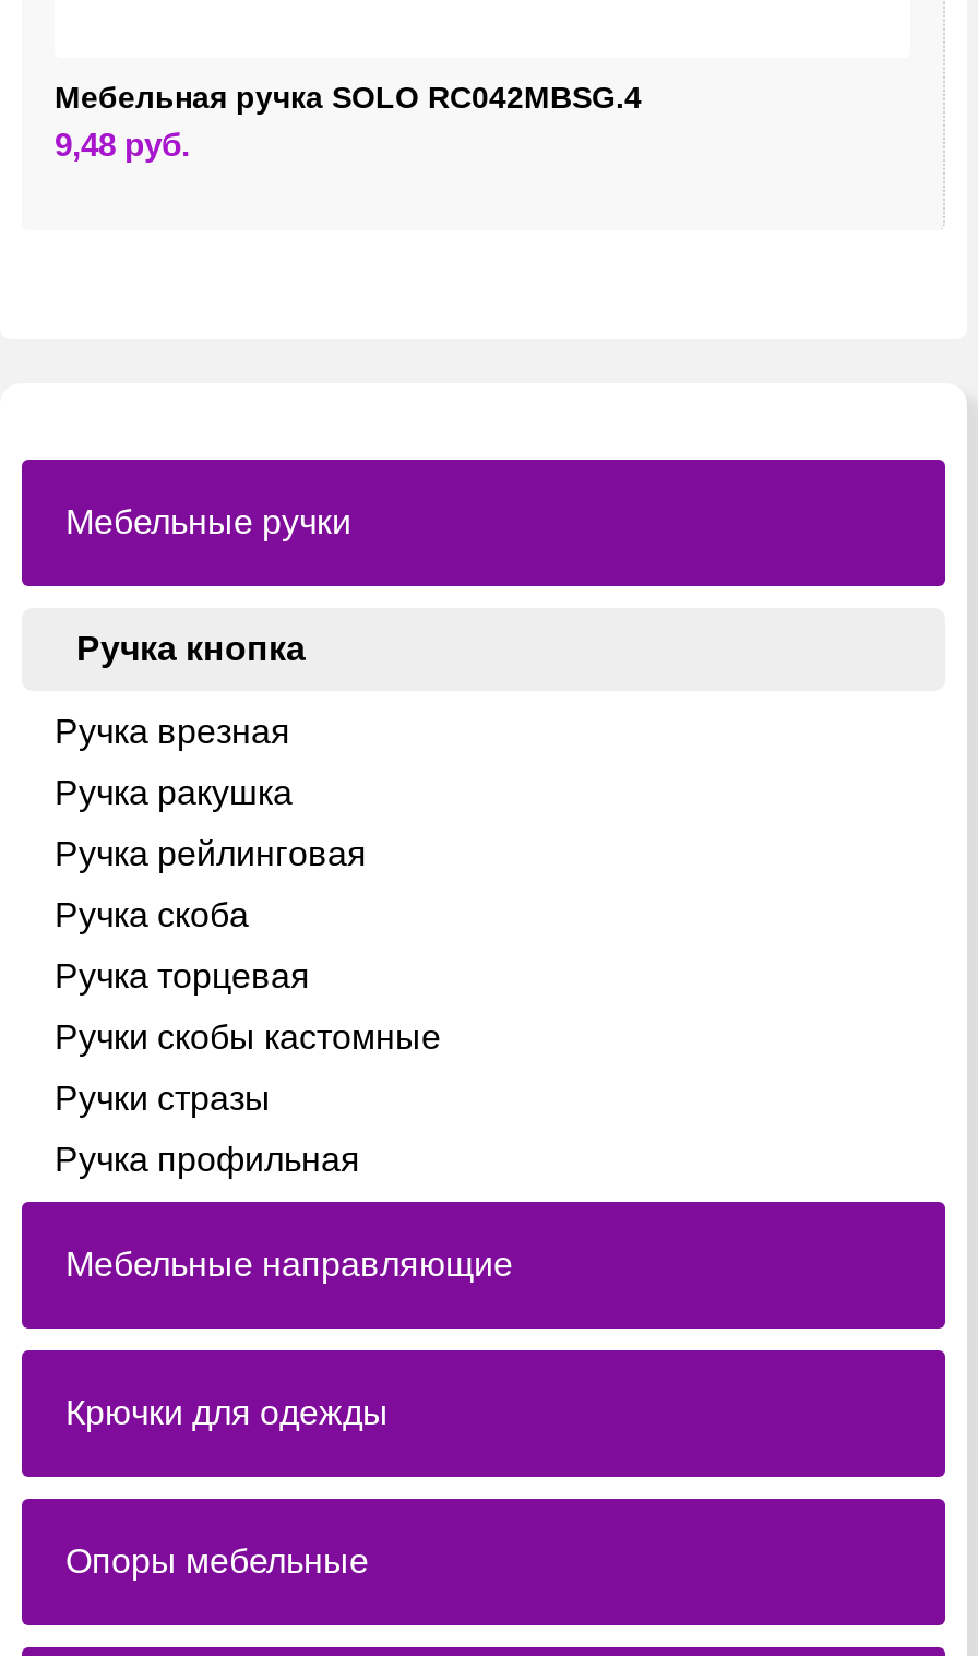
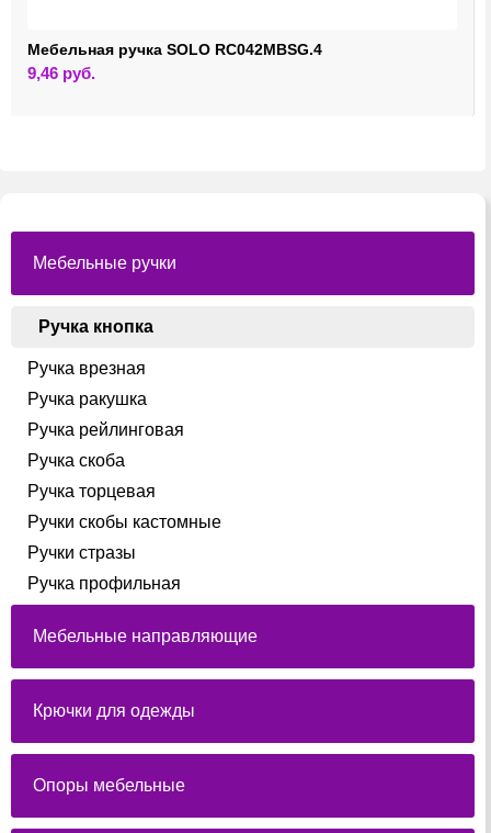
[55,126,190,163] 9,48 руб. -> [27,63,95,82] 9,46 руб.

